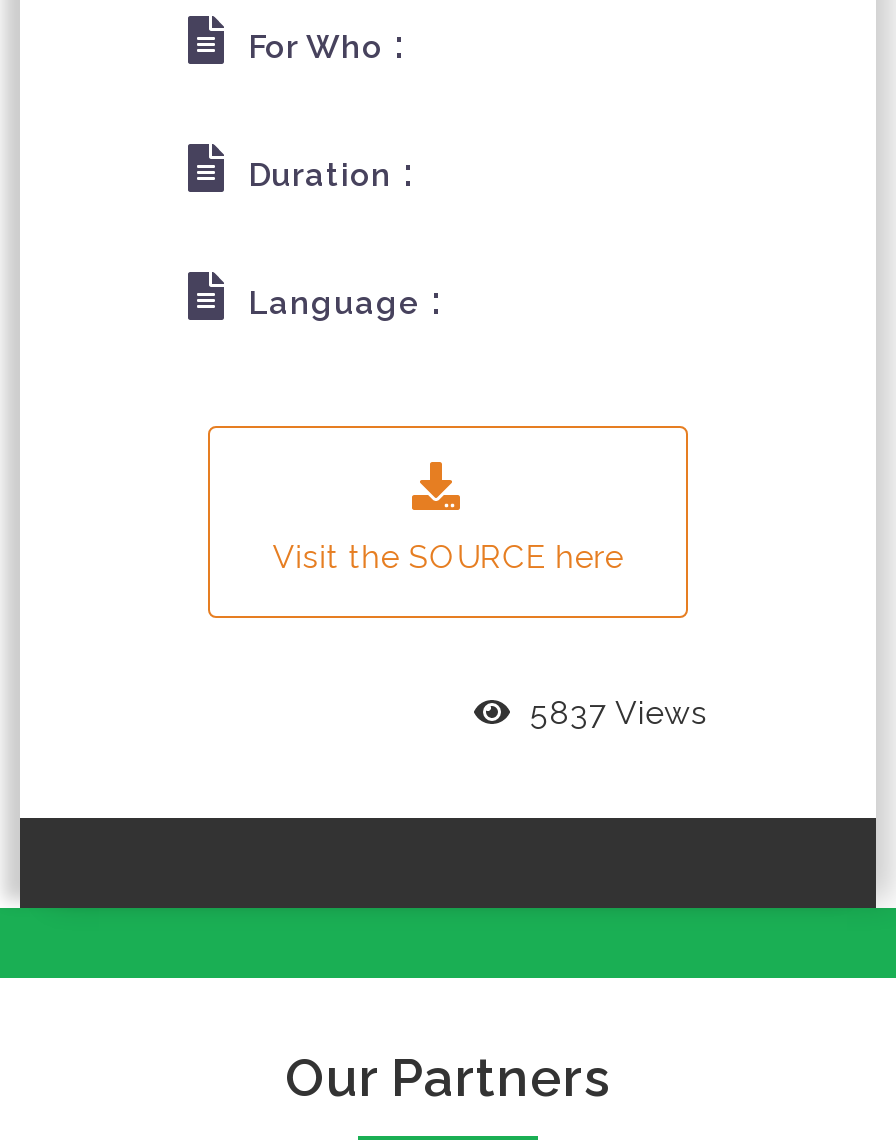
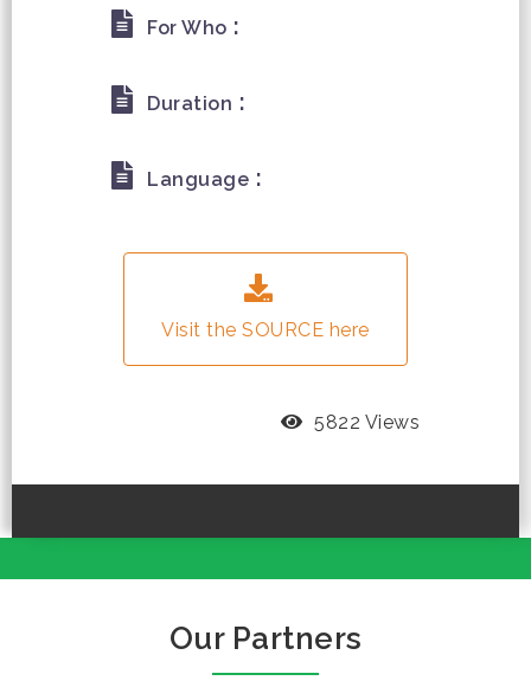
[530,693,708,731] 5837 Views -> [314,411,420,433] 5822 Views

